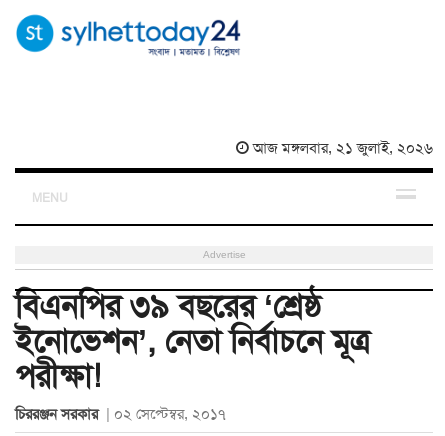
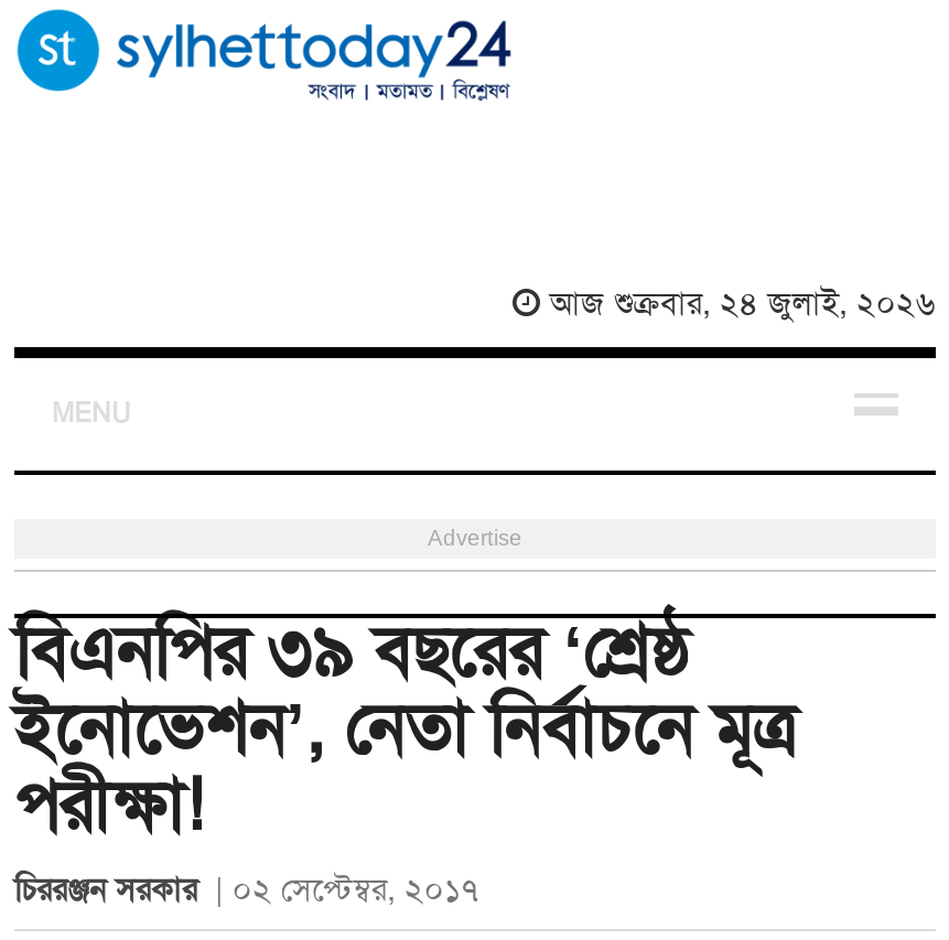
[249,138,433,158] আজ মঙ্গলবার, ২১ জুলাই, ২০২৬ -> [541,281,936,325] আজ শুক্রবার, ২৪ জুলাই, ২০২৬

